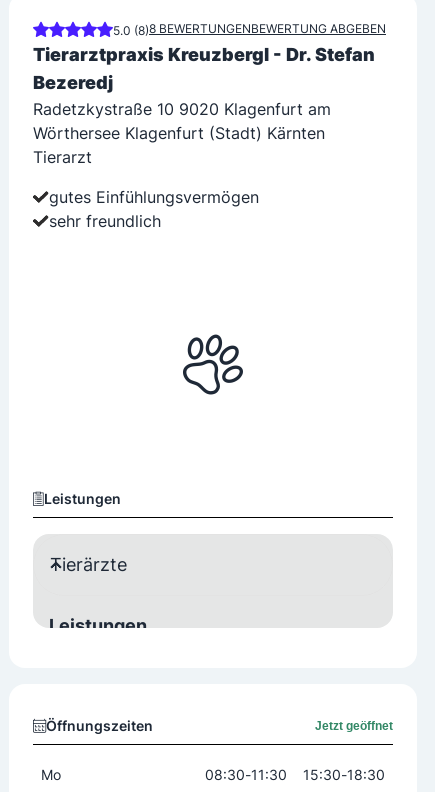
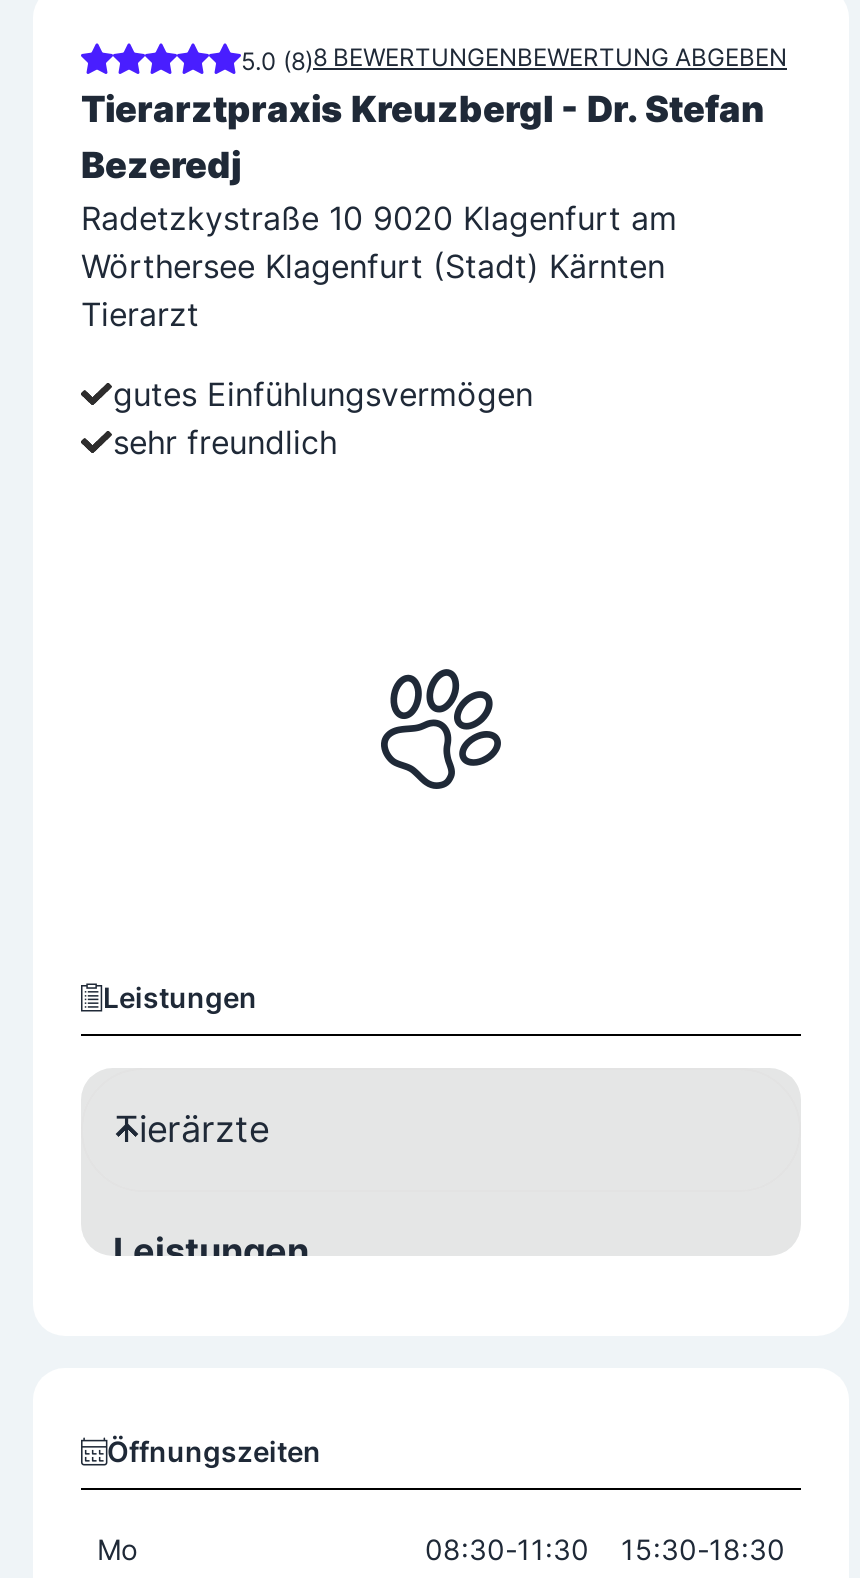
[315,719,393,733] Jetzt geöffnet -> none

